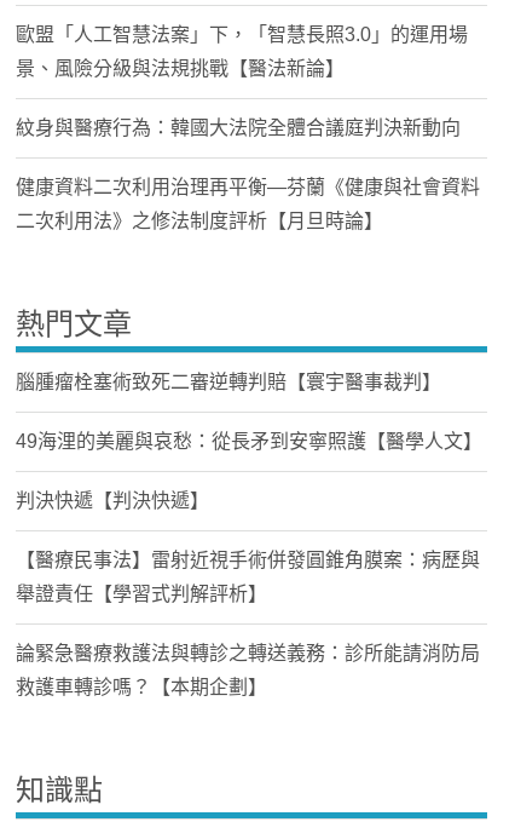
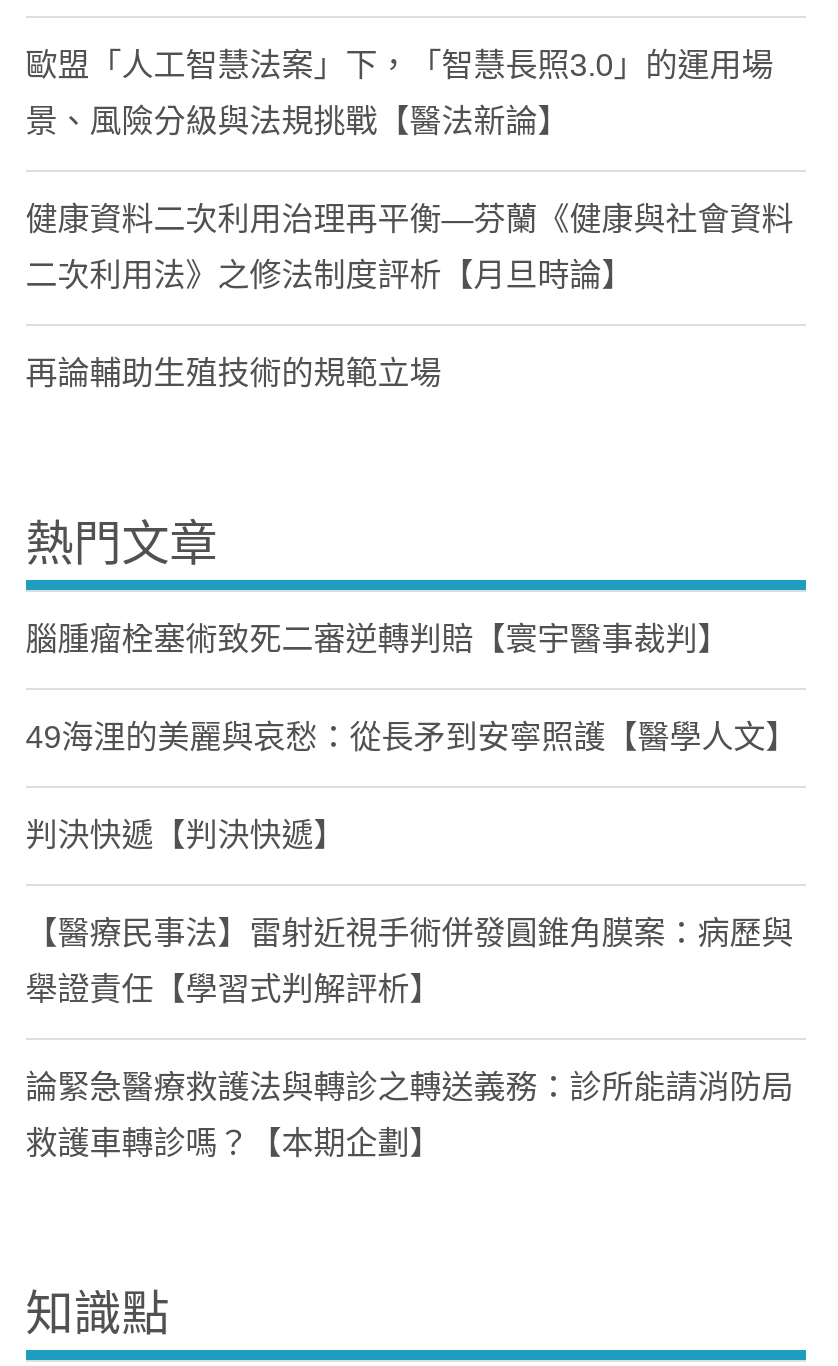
[15,117,460,138] 紋身與醫療行為：韓國大法院全體合議庭判決新動向 -> none
moved [15,177,480,231] -> [26,202,794,292]: 健康資料二次利用治理再平衡—芬蘭《健康與社會資料 | 二次利用法》之修法制度評析【月旦時論】
none -> [26,356,442,390] 再論輔助生殖技術的規範立場

